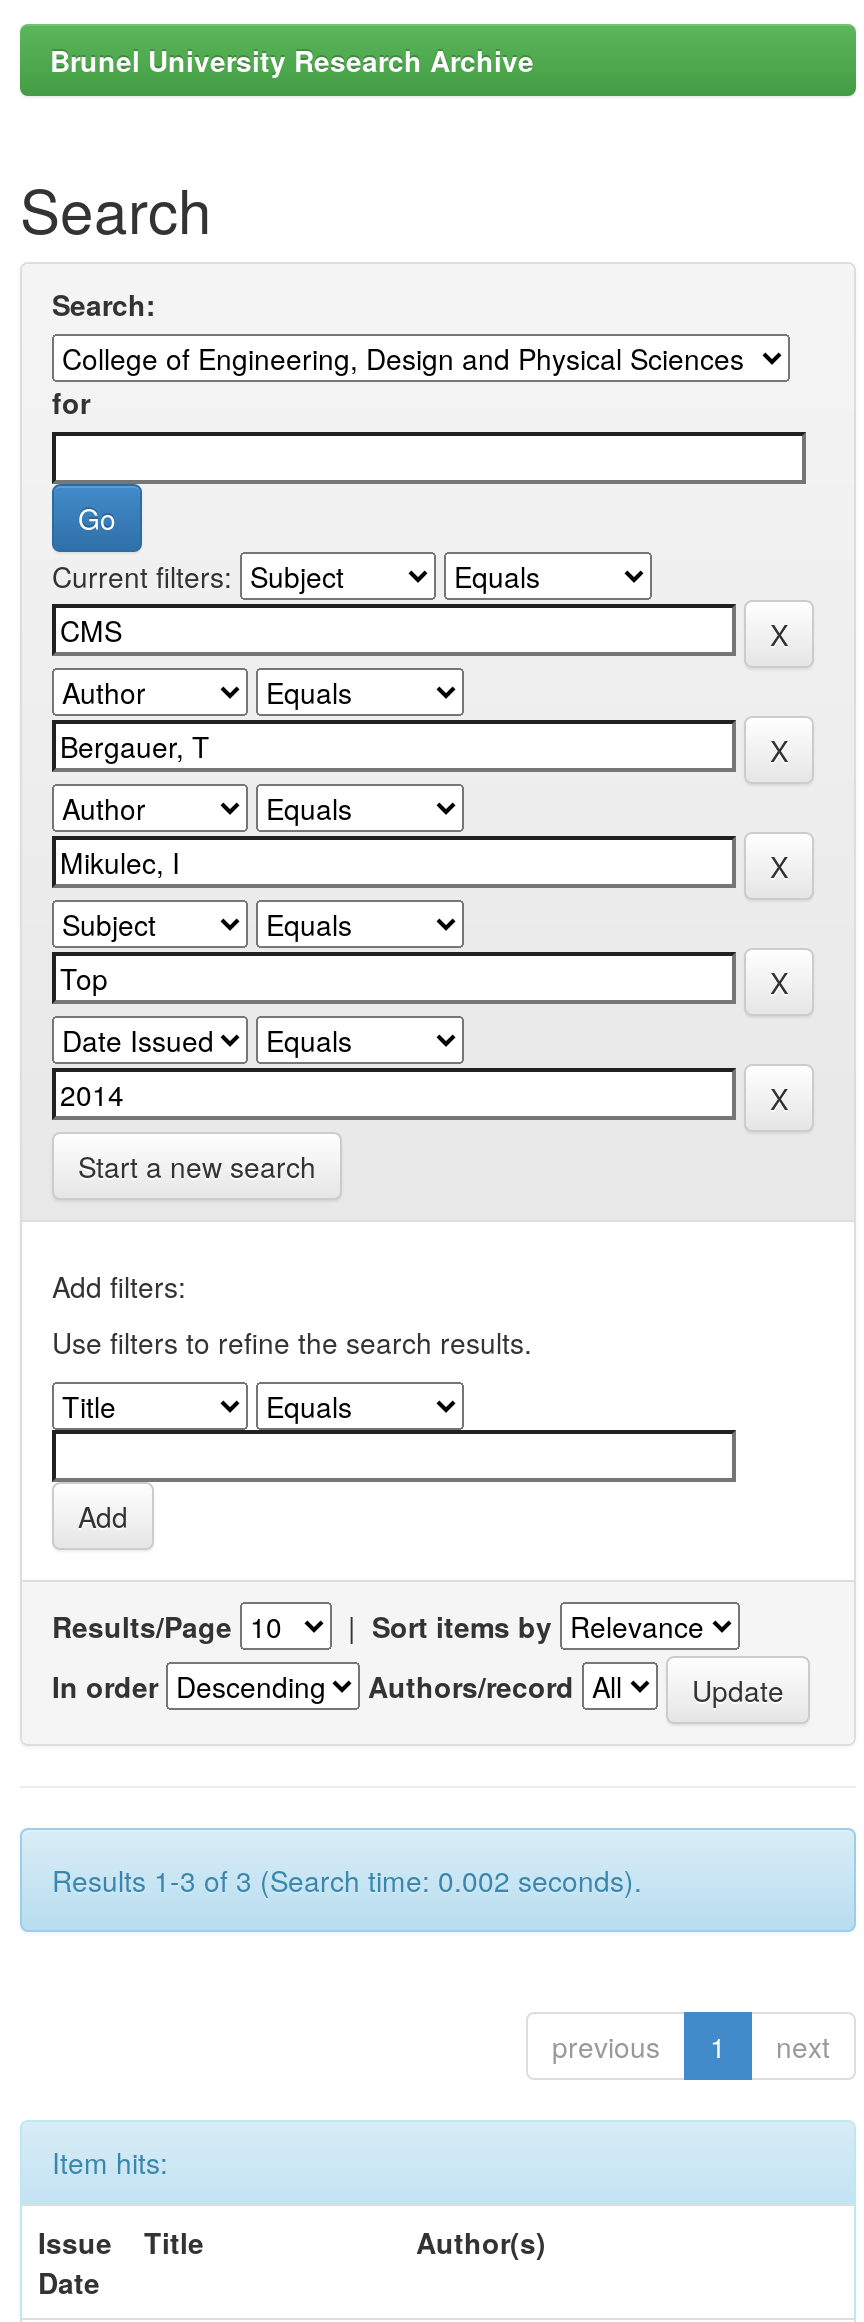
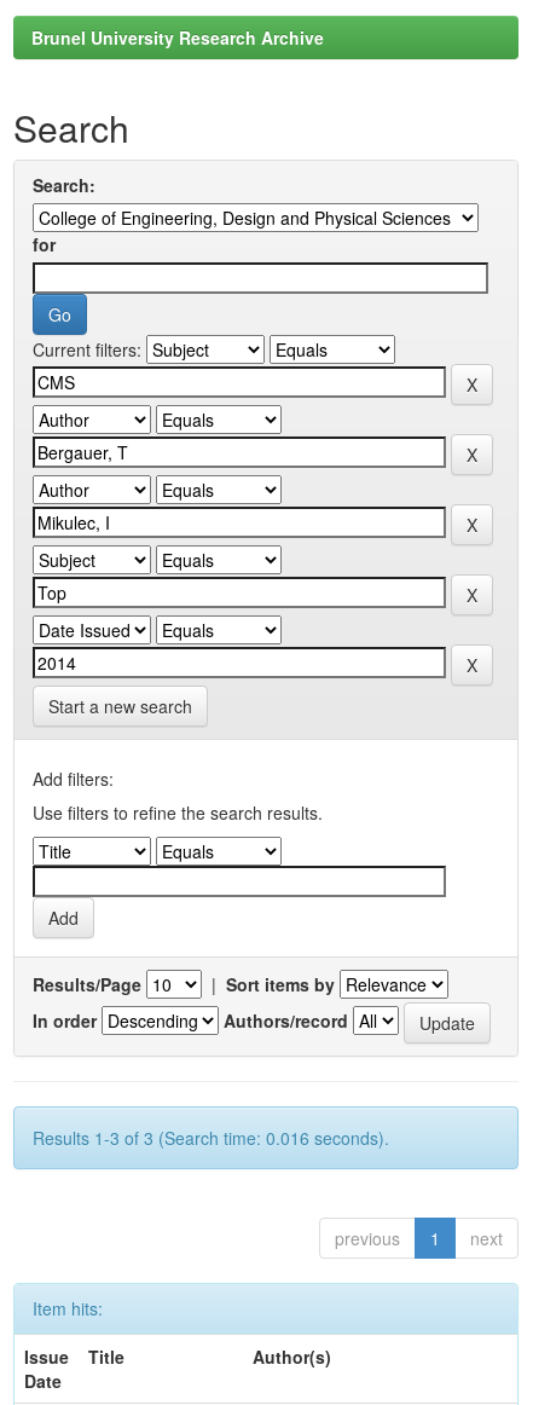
[52,1860,642,1900] Results 1-3 of 3 (Search time: 0.002 seconds). -> [33,1126,389,1150] Results 1-3 of 3 (Search time: 0.016 seconds).

